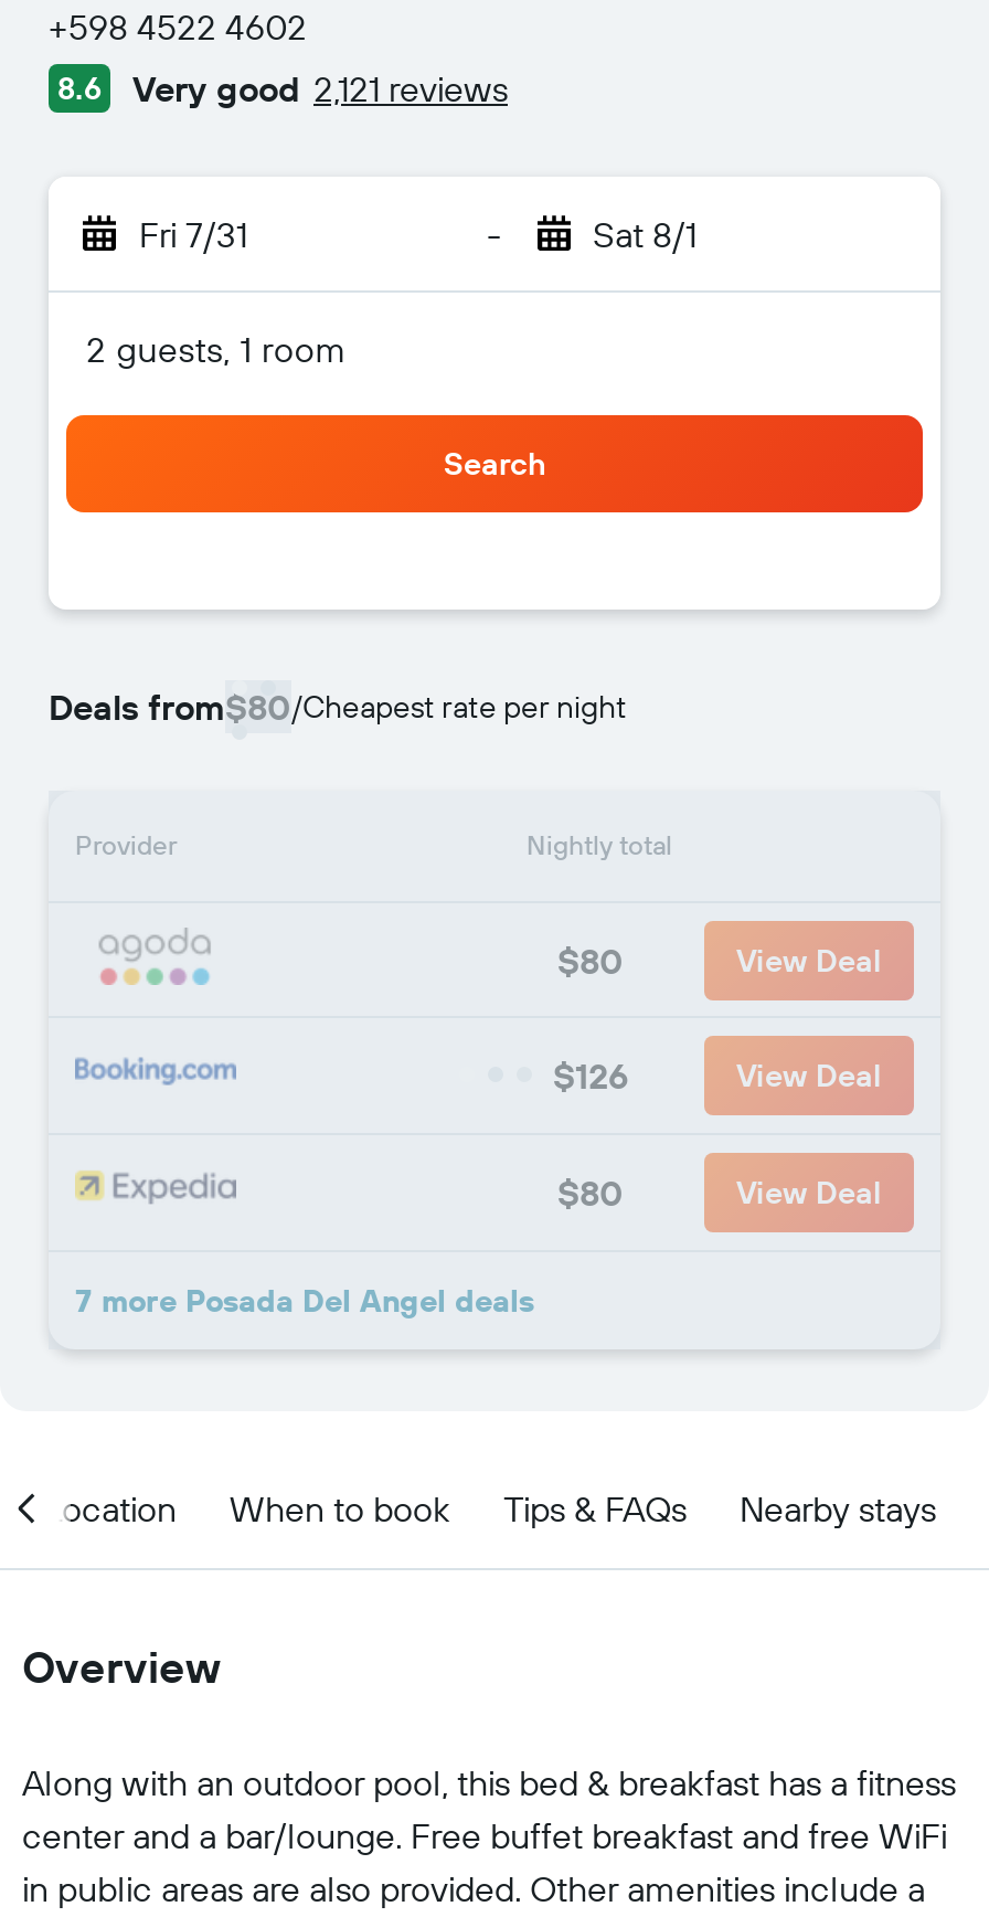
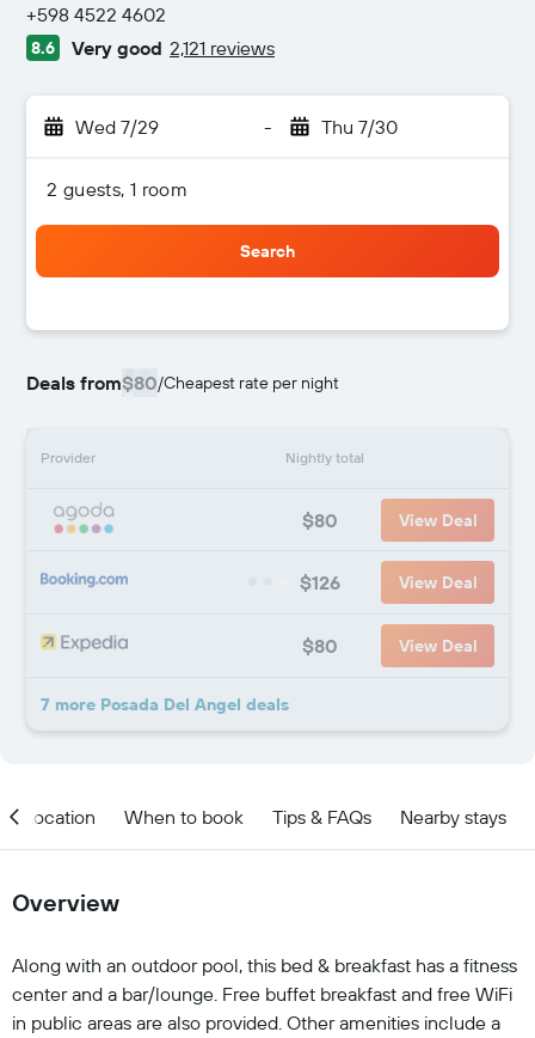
[139,212,247,256] Fri 7/31 -> [75,115,159,139] Wed 7/29
[593,212,696,256] Sat 8/1 -> [321,115,397,139] Thu 7/30

